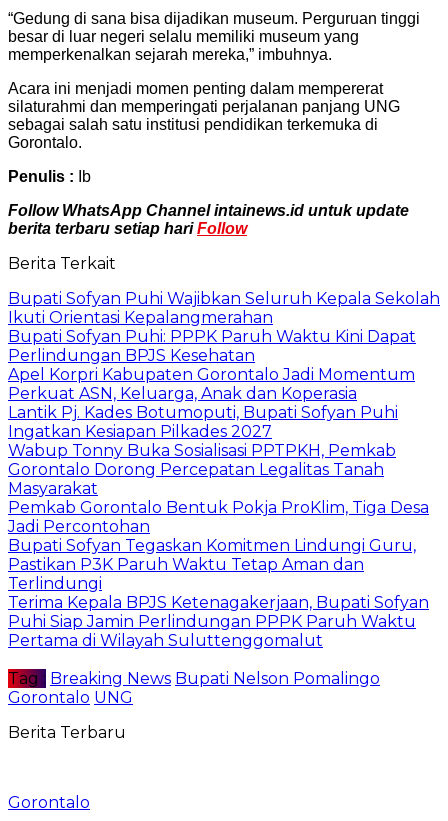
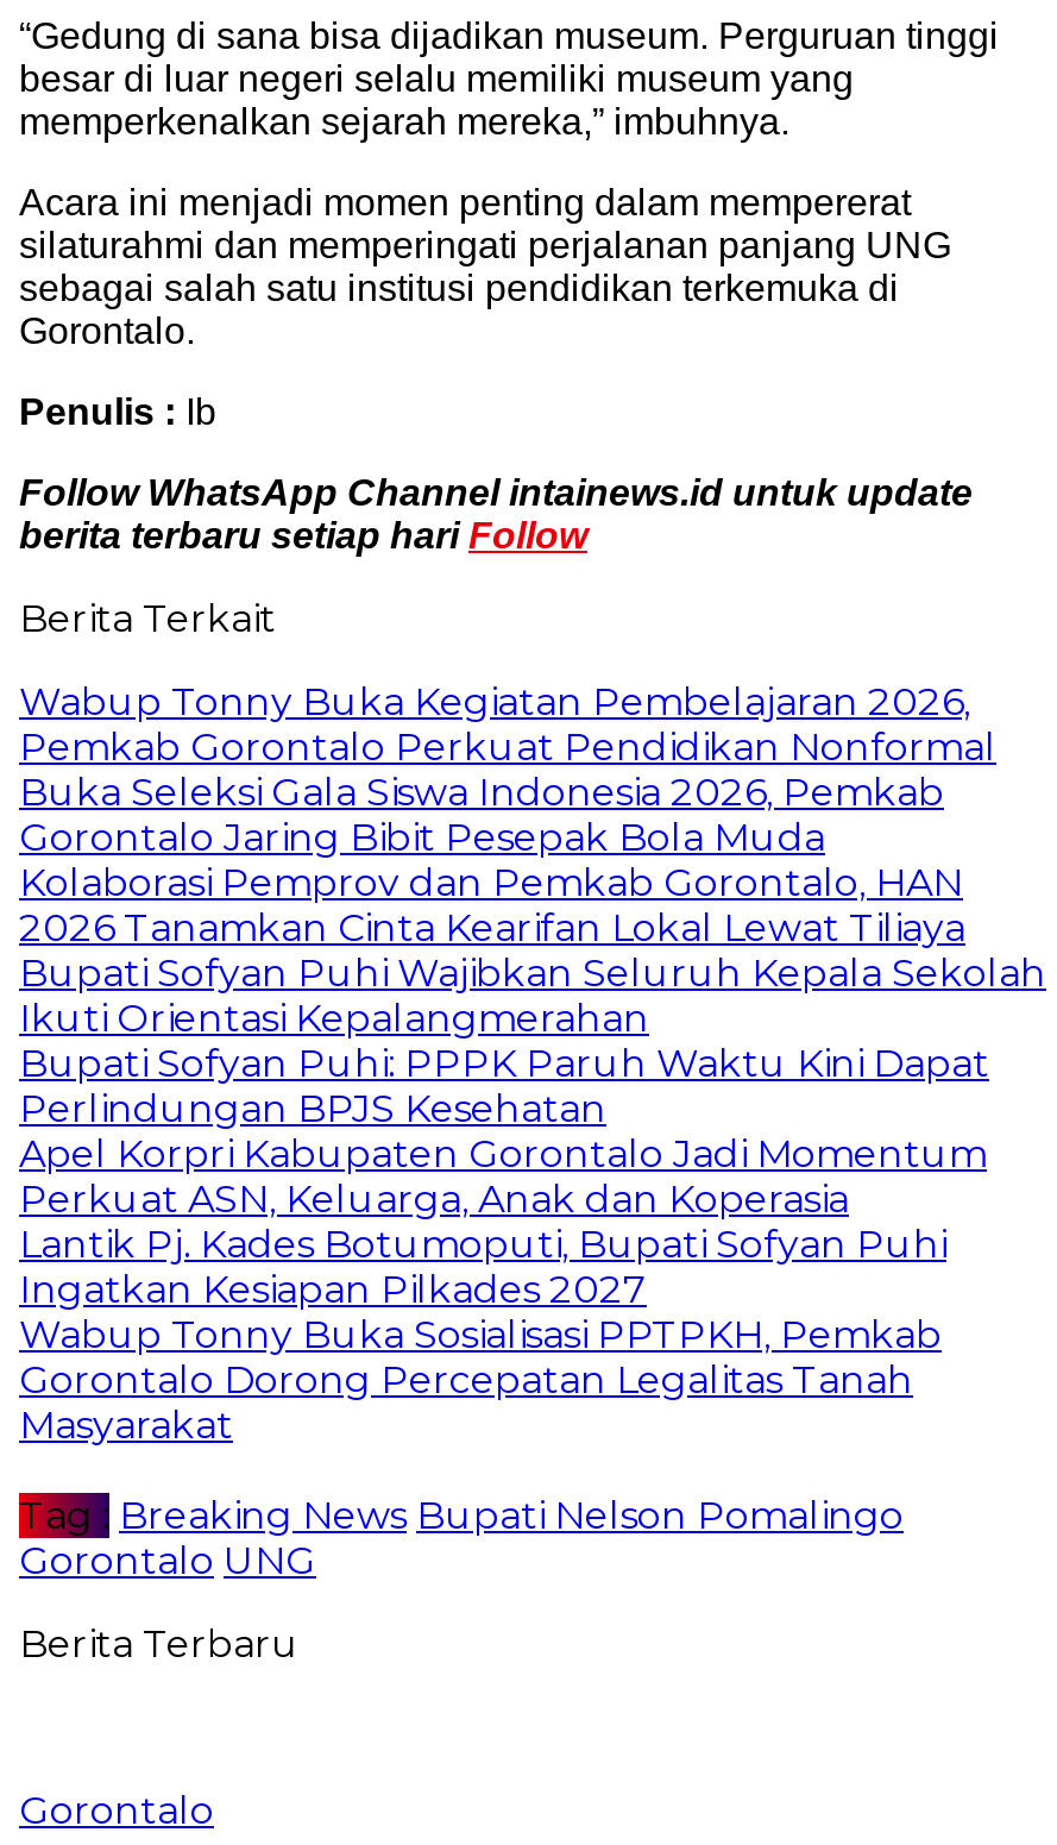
none -> [19,679,996,950] Wabup Tonny Buka Kegiatan Pembelajaran 2026, | Pemkab Gorontalo Perkuat Pendidikan Nonformal | Buka Seleksi Gala Siswa Indonesia 2026, Pemkab | Gorontalo Jaring Bibit Pesepak Bola Muda | Kolaborasi Pemprov dan Pemkab Gorontalo, HAN | 2026 Tanamkan Cinta Kearifan Lokal Lewat Tiliaya
moved [8,289,440,498] -> [19,950,1046,1447]: Bupati Sofyan Puhi Wajibkan Seluruh Kepala Sekolah | Ikuti Orientasi Kepalangmerahan | Bupati Sofyan Puhi: PPPK Paruh Waktu Kini Dapat | ... | Gorontalo Dorong Percepatan Legalitas Tanah | Masyarakat
[8,498,429,650] Pemkab Gorontalo Bentuk Pokja ProKlim, Tiga Desa | Jadi Percontohan | Bupati Sofyan Tegaskan Komitmen Lindungi Guru, | Pastikan P3K Paruh Waktu Tetap Aman dan | Terlindungi | Terima Kepala BPJS Ketenagakerjaan, Bupati Sofyan | Puhi Siap Jamin Perlindungan PPPK Paruh Waktu | Pertama di Wilayah Suluttenggomalut -> none

